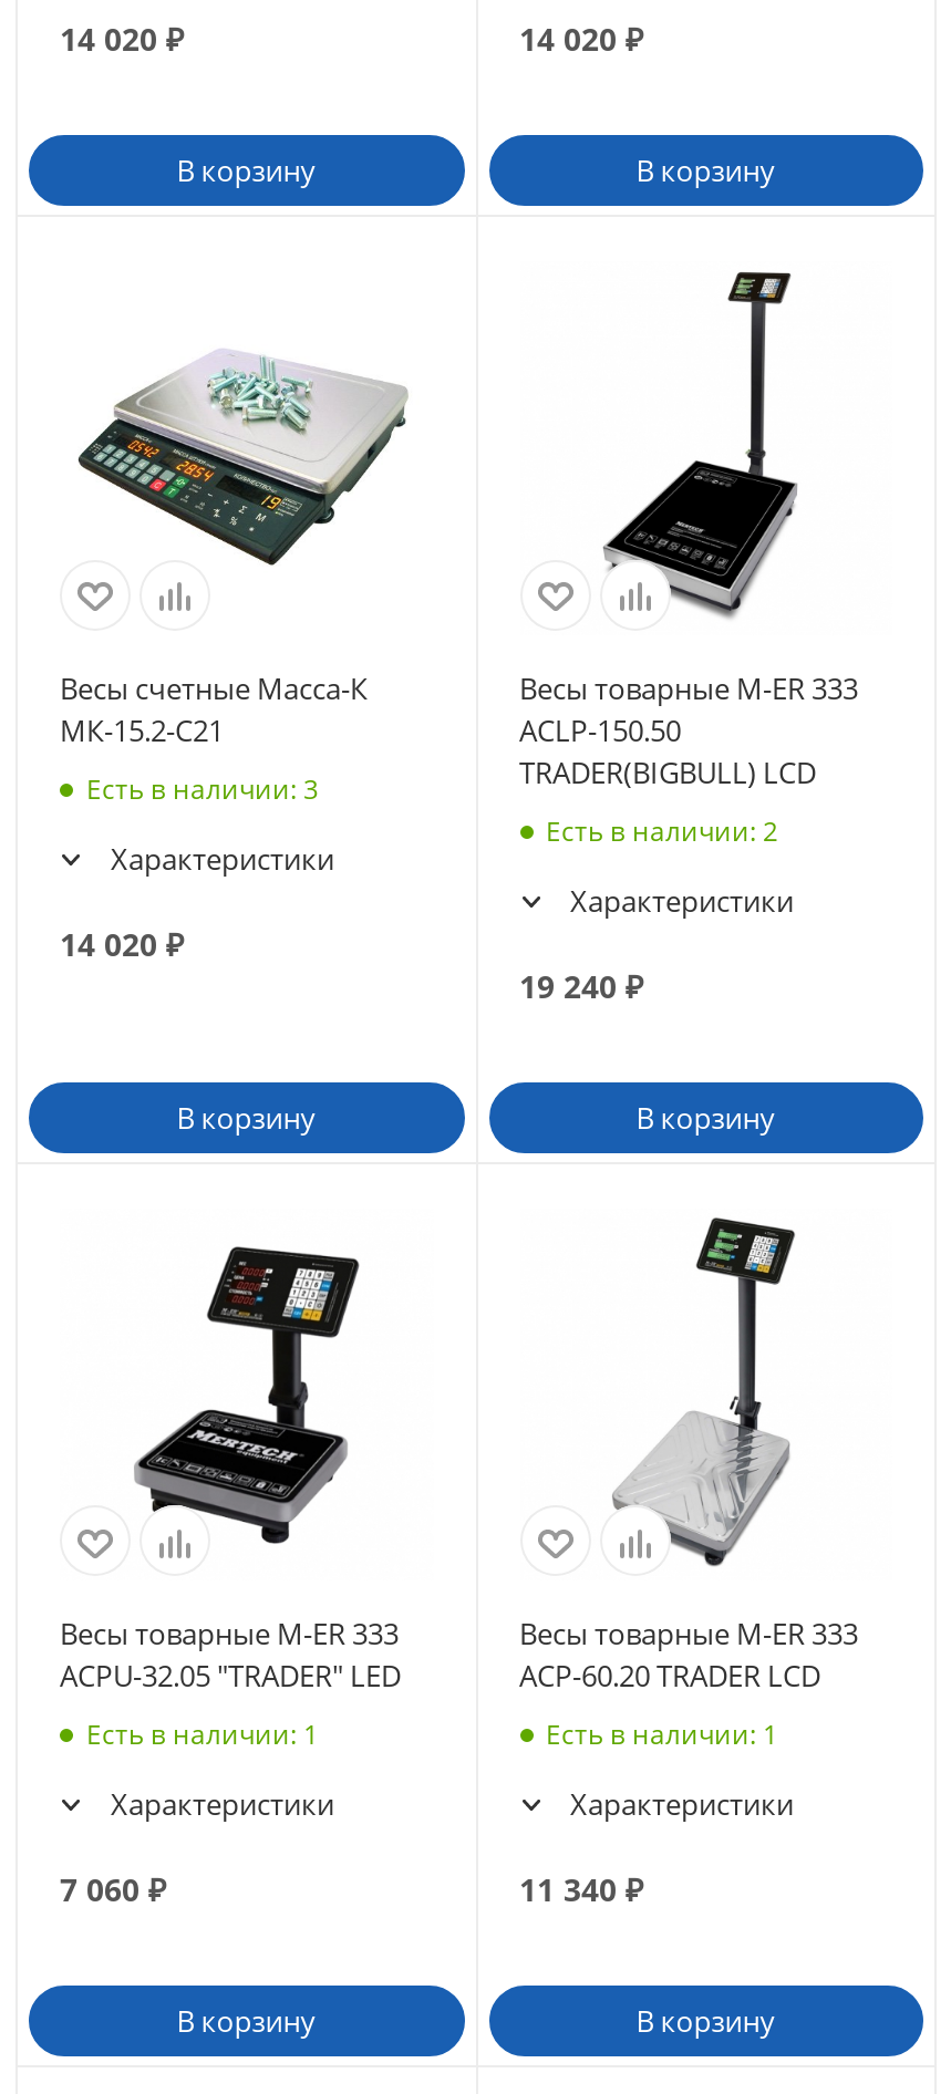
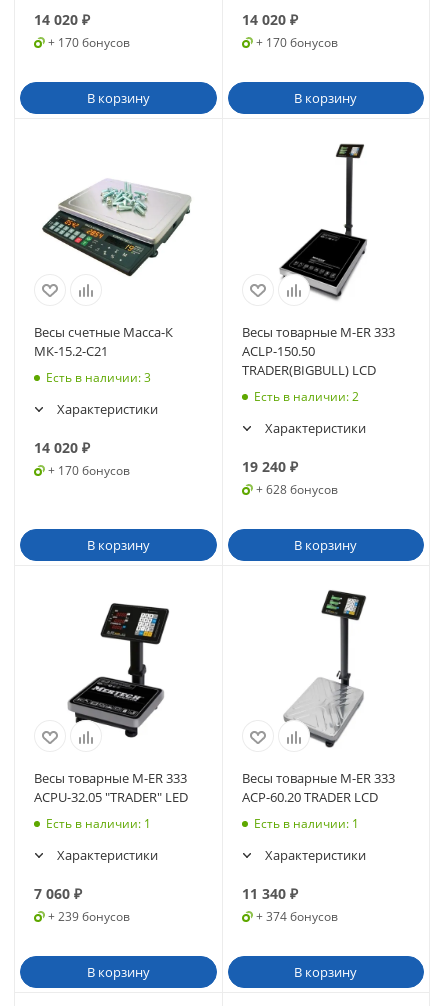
none -> [48,34,130,51] + 170 бонусов
none -> [255,34,337,51] + 170 бонусов
none -> [48,462,130,479] + 170 бонусов
none -> [255,481,337,498] + 628 бонусов
none -> [48,908,130,925] + 239 бонусов
none -> [255,908,337,925] + 374 бонусов

